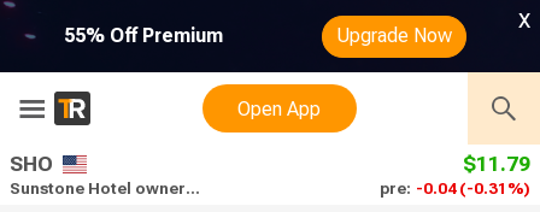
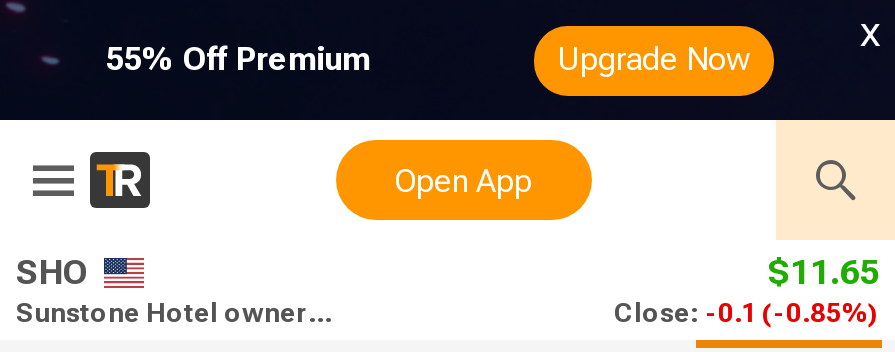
[380,152,530,198] $11.79 | pre: -0.04 (-0.31%) -> [614,252,880,328] $11.65 | Close: -0.1 (-0.85%)

